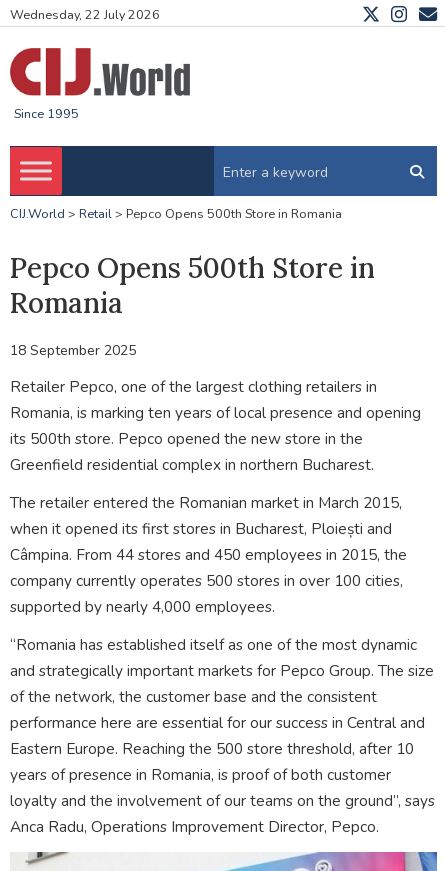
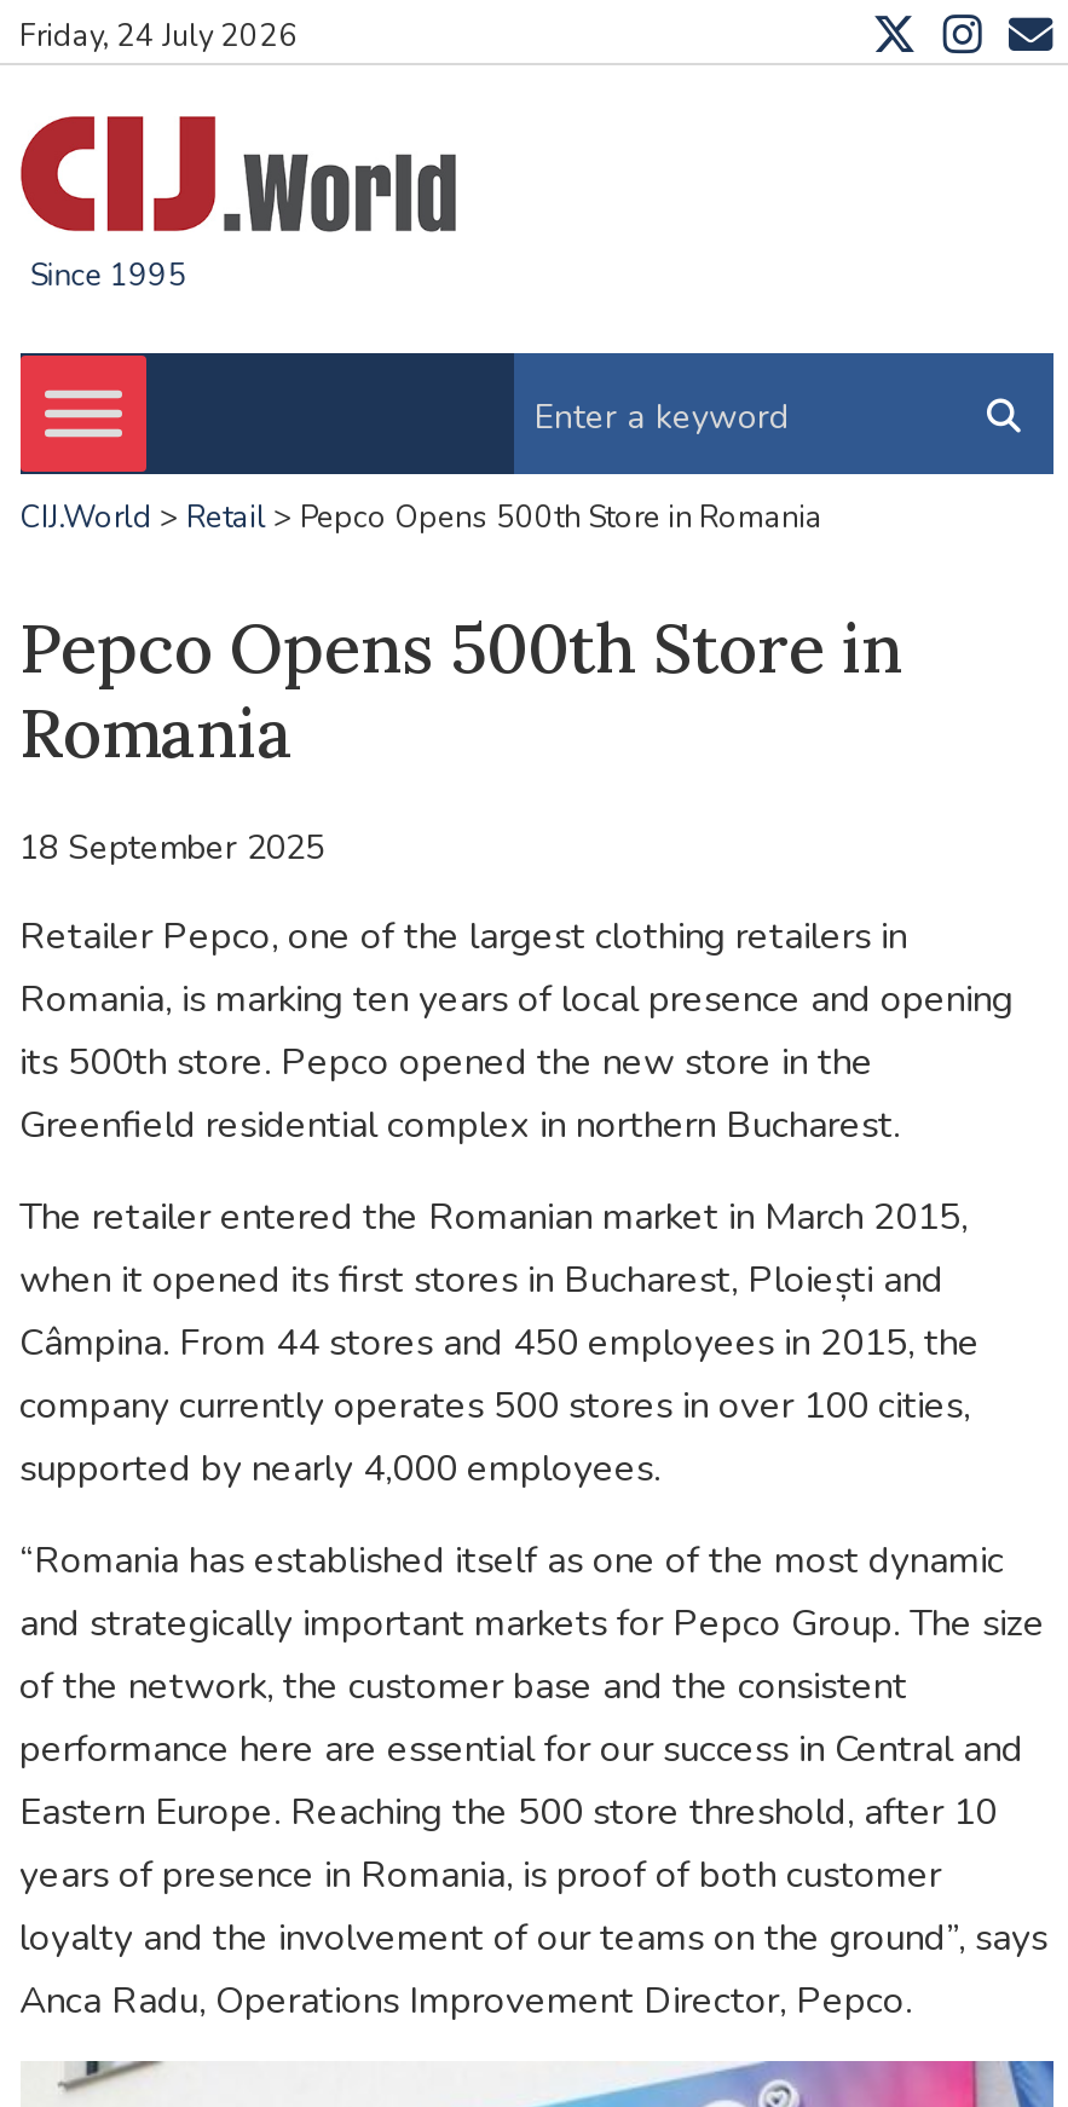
[9,6,159,23] Wednesday, 22 July 2026 -> [19,15,298,56] Friday, 24 July 2026

